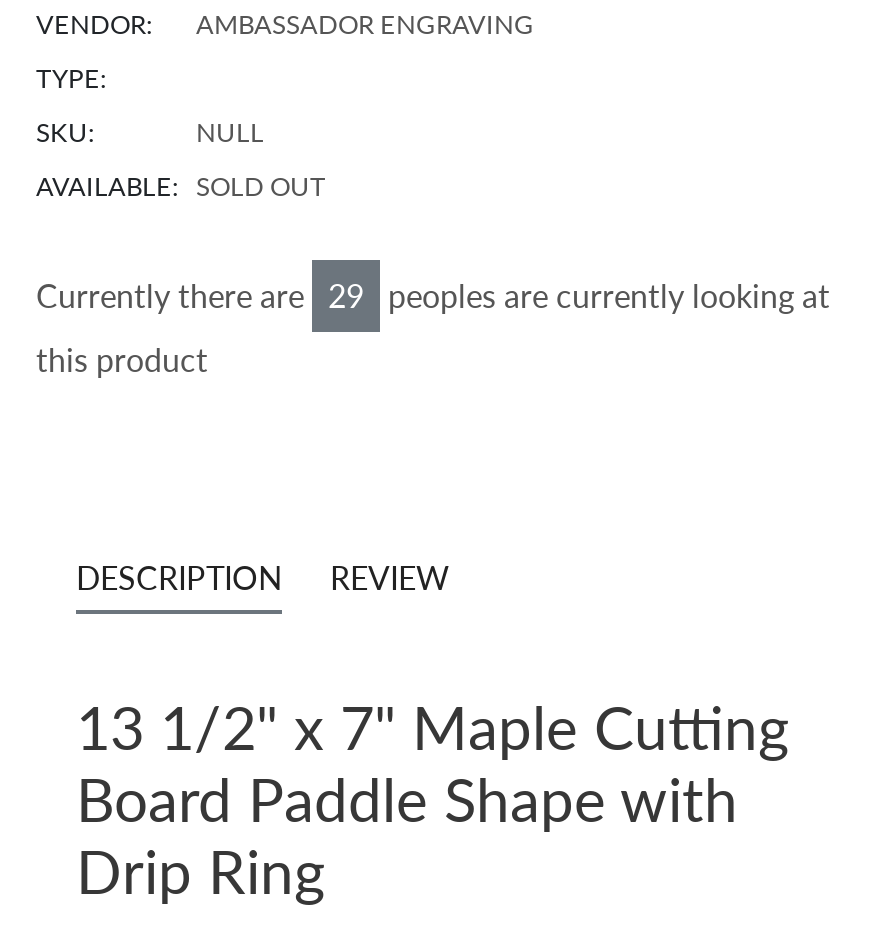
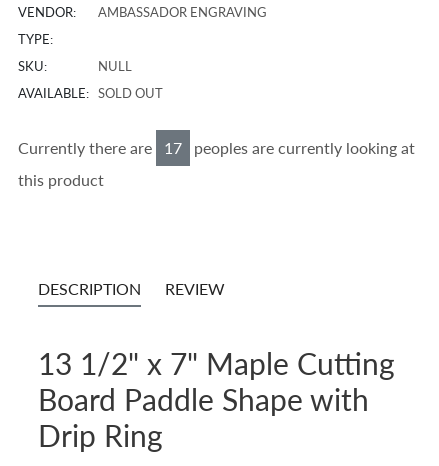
[36,275,830,313] Currently there are 29 peoples are currently looking at -> [18,138,415,157] Currently there are 17 peoples are currently looking at

